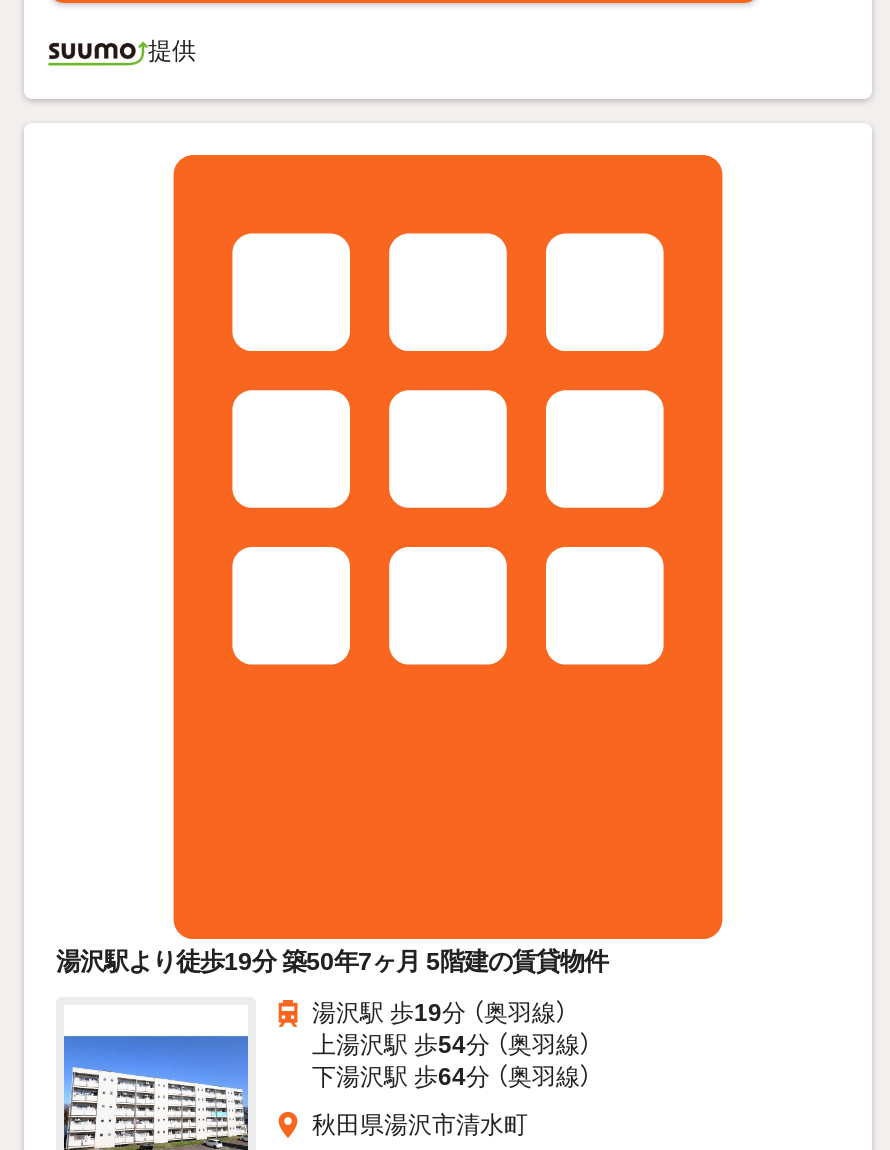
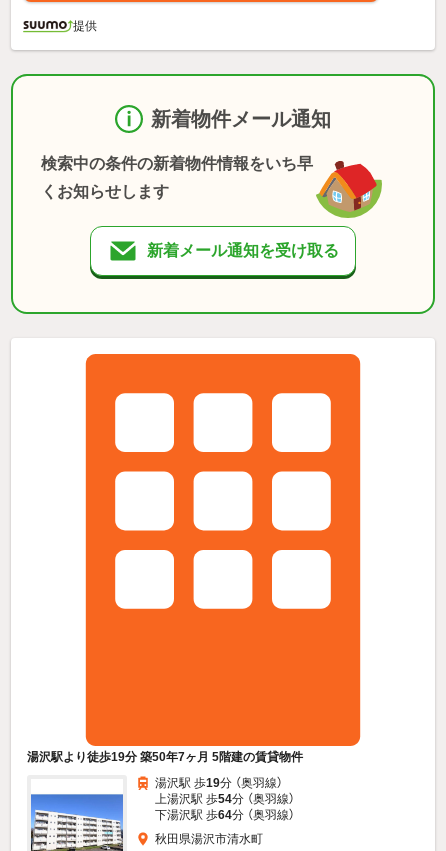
none -> [10,72,436,316] [image] | 新着物件メール通知 | 検索中の条件の新着物件情報をいち早 | くお知らせします | 新着メール通知を受け取る

